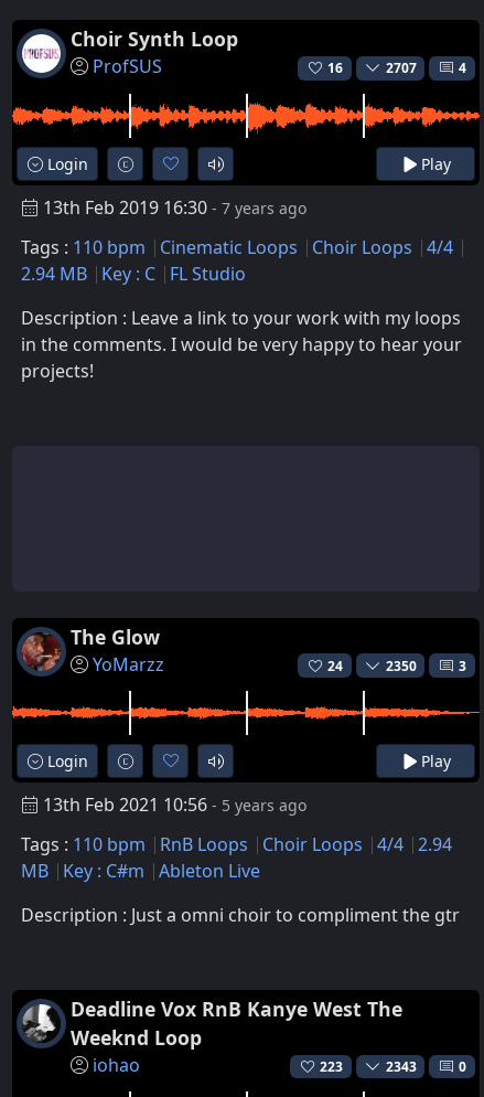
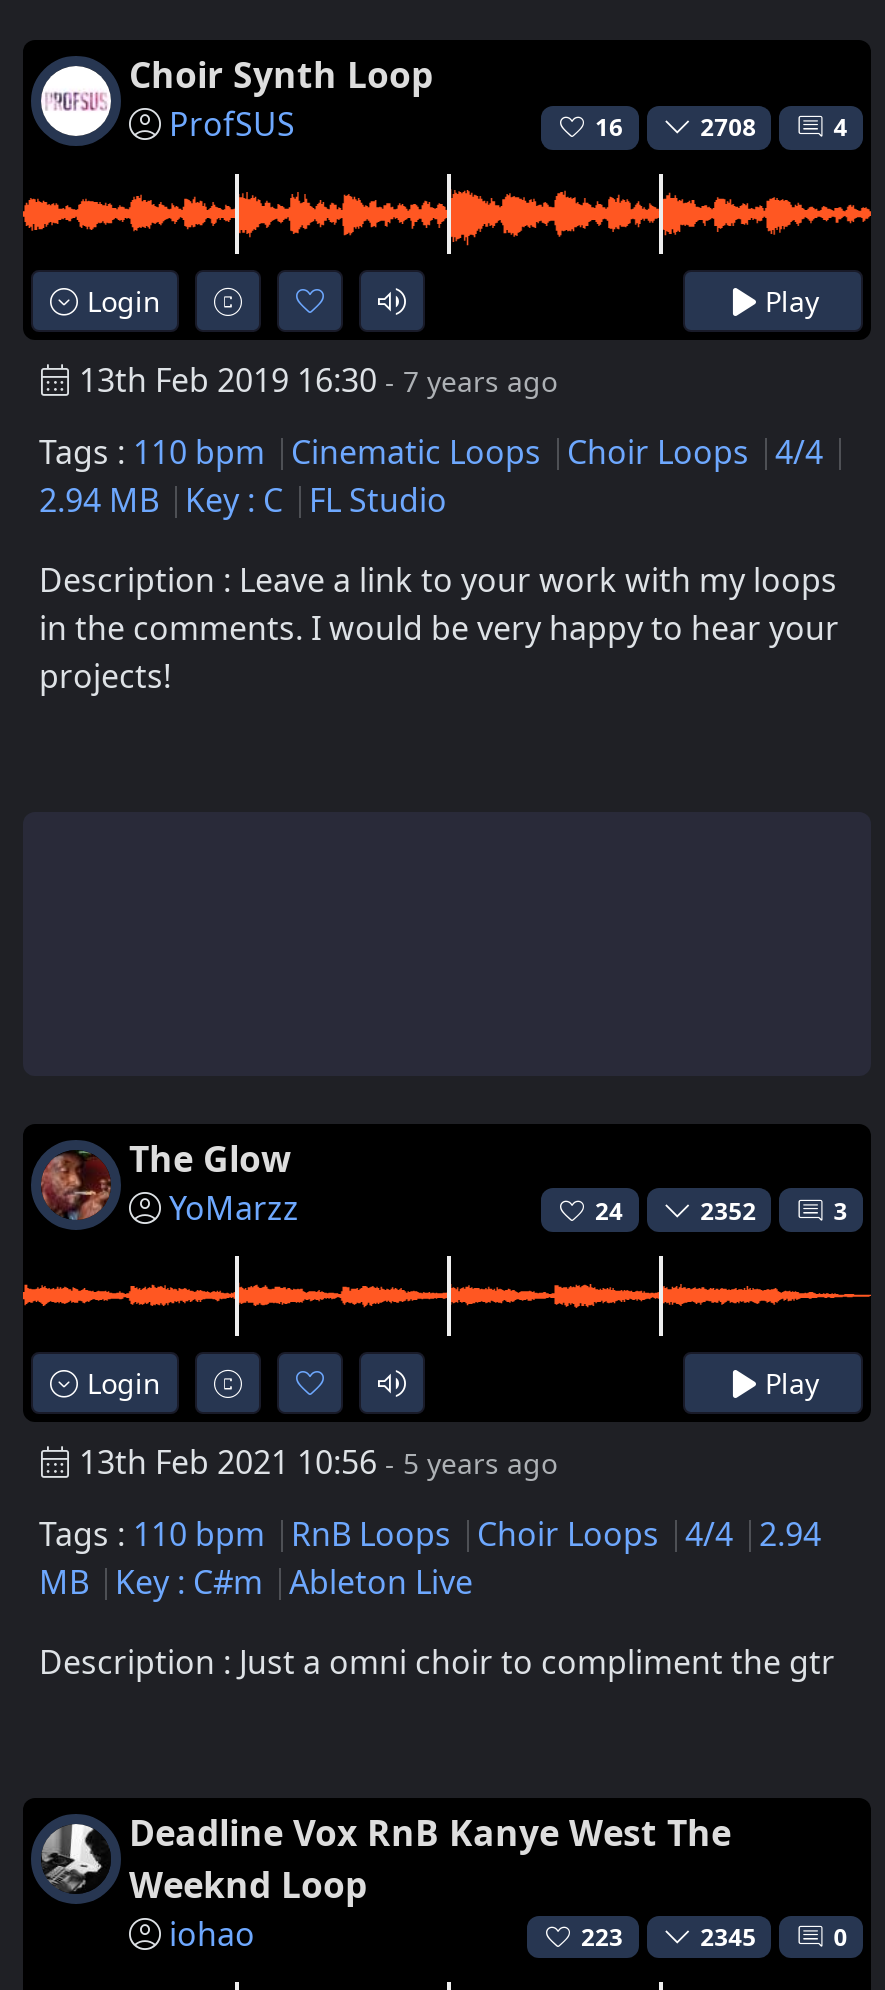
[385,59,416,78] 2707 -> [700,111,756,145] 2708
[385,656,416,675] 2350 -> [700,1193,756,1227] 2352
[385,1057,416,1076] 2343 -> [700,1920,756,1954] 2345

